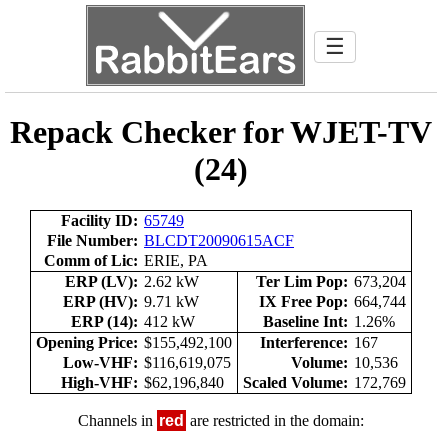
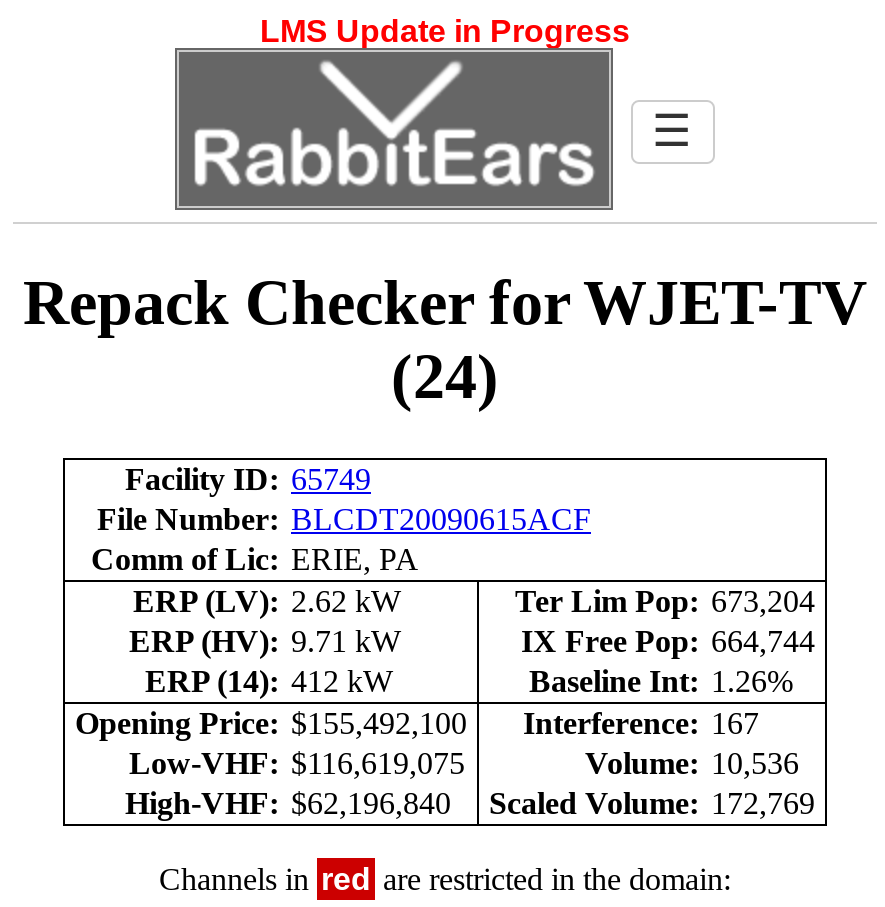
none -> [260,14,630,48] LMS Update in Progress

